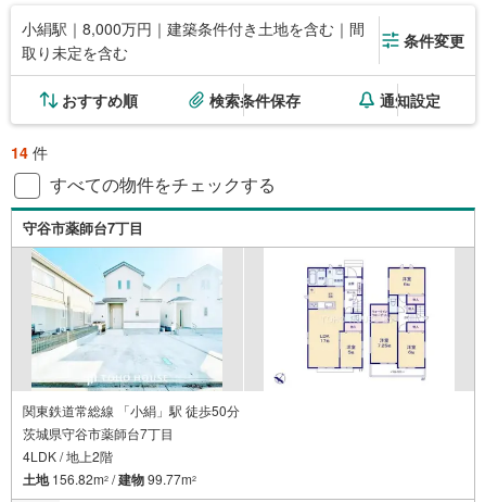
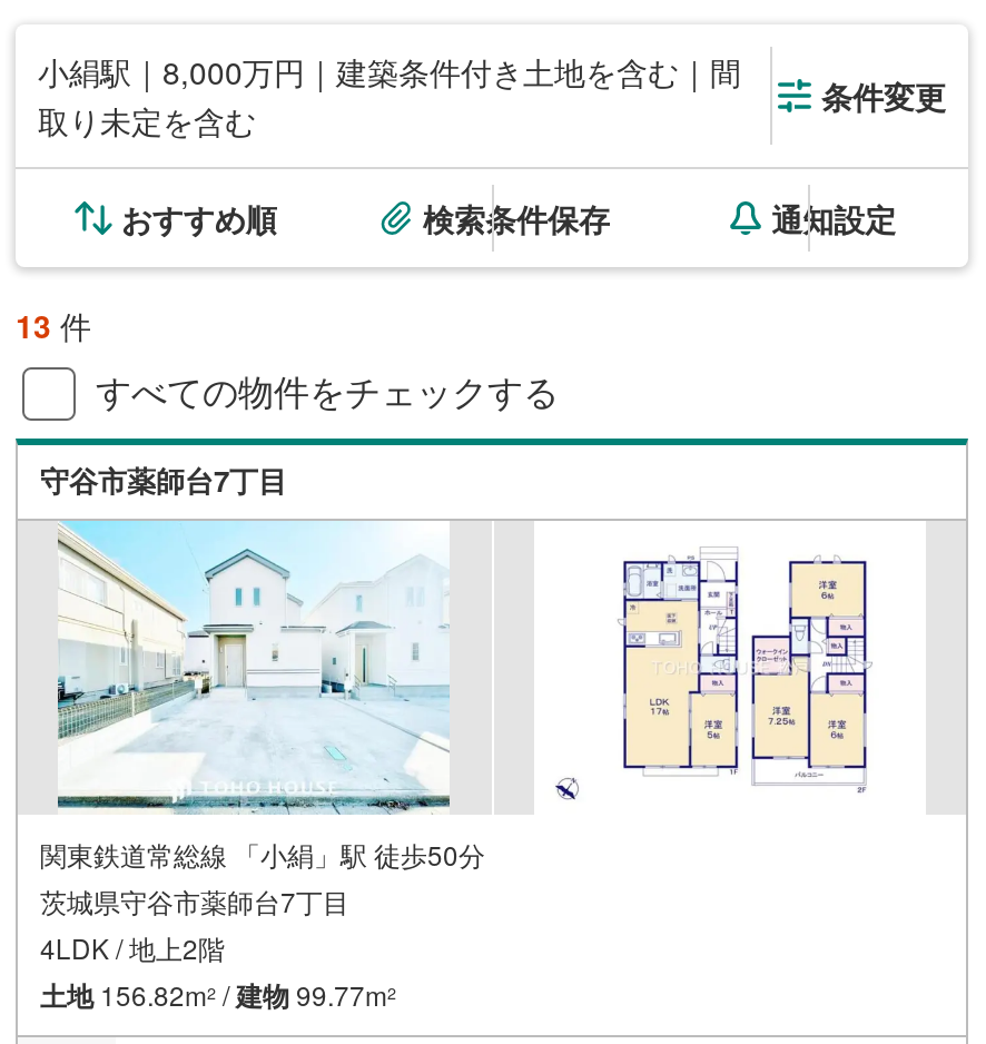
[11,141,48,163] 14件 -> [16,302,91,347] 13件

